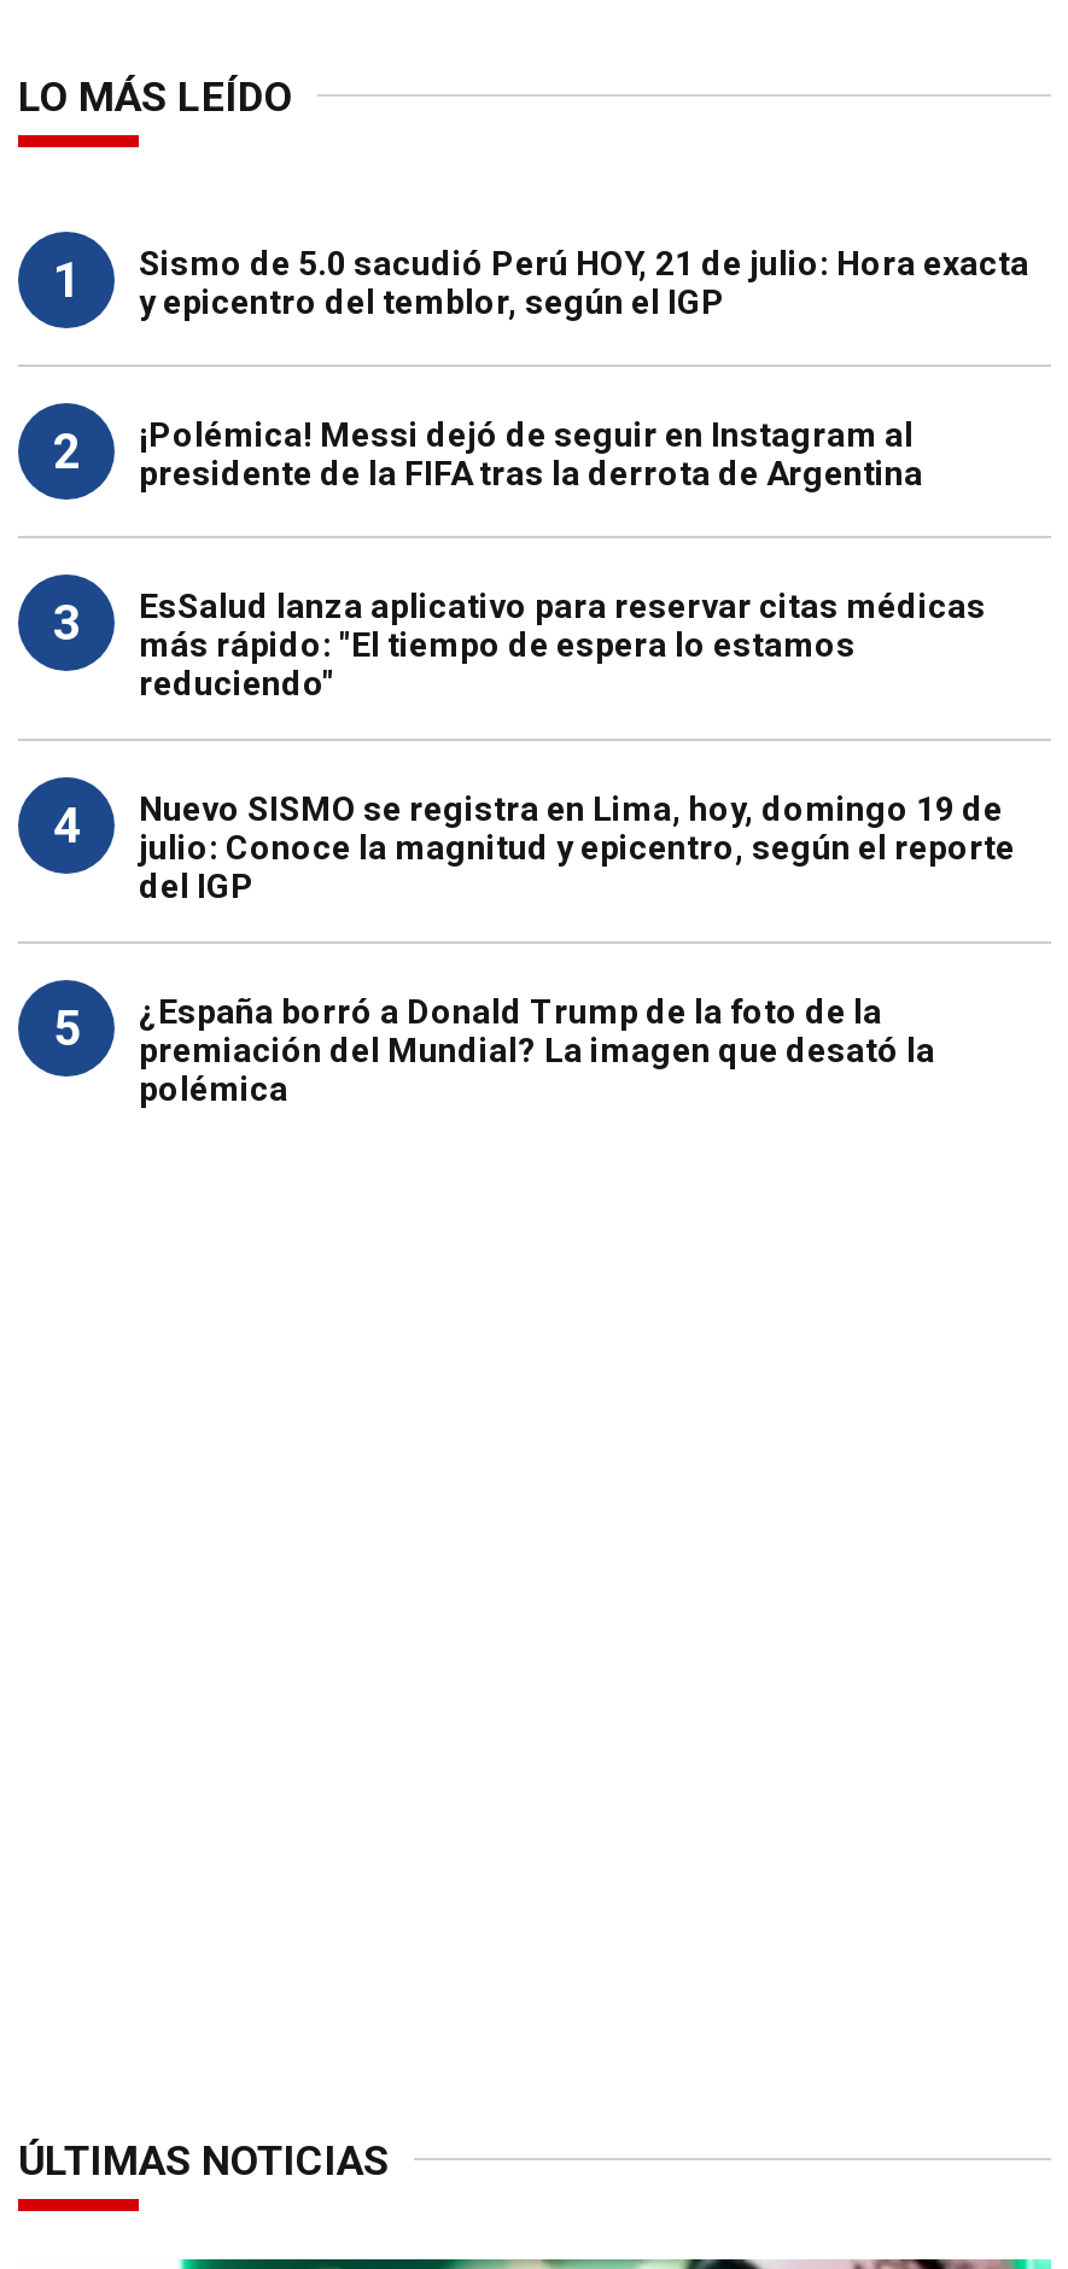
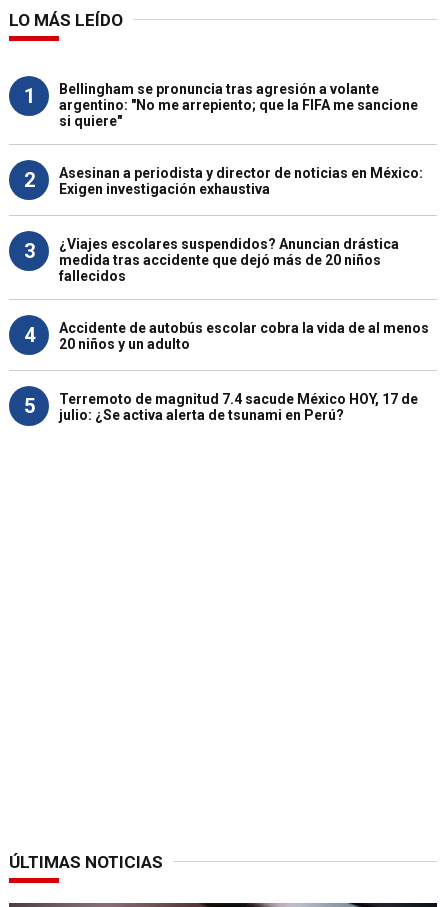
[139,243,1029,320] Sismo de 5.0 sacudió Perú HOY, 21 de julio: Hora exacta | y epicentro del temblor, según el IGP -> [59,81,418,129] Bellingham se pronuncia tras agresión a volante | argentino: "No me arrepiento; que la FIFA me sancione | si quiere"
[139,414,923,491] ¡Polémica! Messi dejó de seguir en Instagram al | presidente de la FIFA tras la derrota de Argentina -> [59,165,423,197] Asesinan a periodista y director de noticias en México: | Exigen investigación exhaustiva
[139,586,986,701] EsSalud lanza aplicativo para reservar citas médicas | más rápido: "El tiempo de espera lo estamos | reduciendo" -> [59,236,399,284] ¿Viajes escolares suspendidos? Anuncian drástica | medida tras accidente que dejó más de 20 niños | fallecidos
[139,788,1015,904] Nuevo SISMO se registra en Lima, hoy, domingo 19 de | julio: Conoce la magnitud y epicentro, según el reporte | del IGP -> [59,320,429,352] Accidente de autobús escolar cobra la vida de al menos | 20 niños y un adulto
[139,991,935,1107] ¿España borró a Donald Trump de la foto de la | premiación del Mundial? La imagen que desató la | polémica -> [59,391,418,423] Terremoto de magnitud 7.4 sacude México HOY, 17 de | julio: ¿Se activa alerta de tsunami en Perú?

